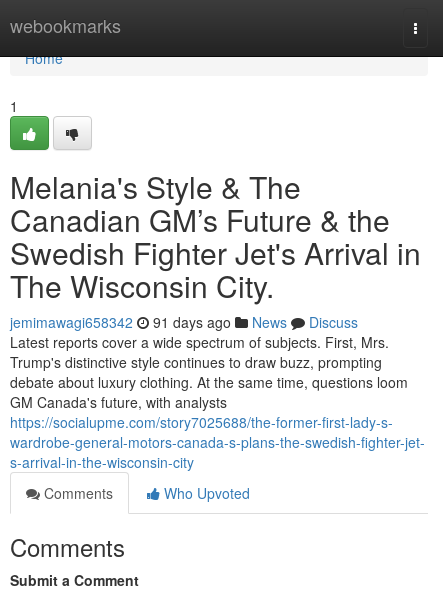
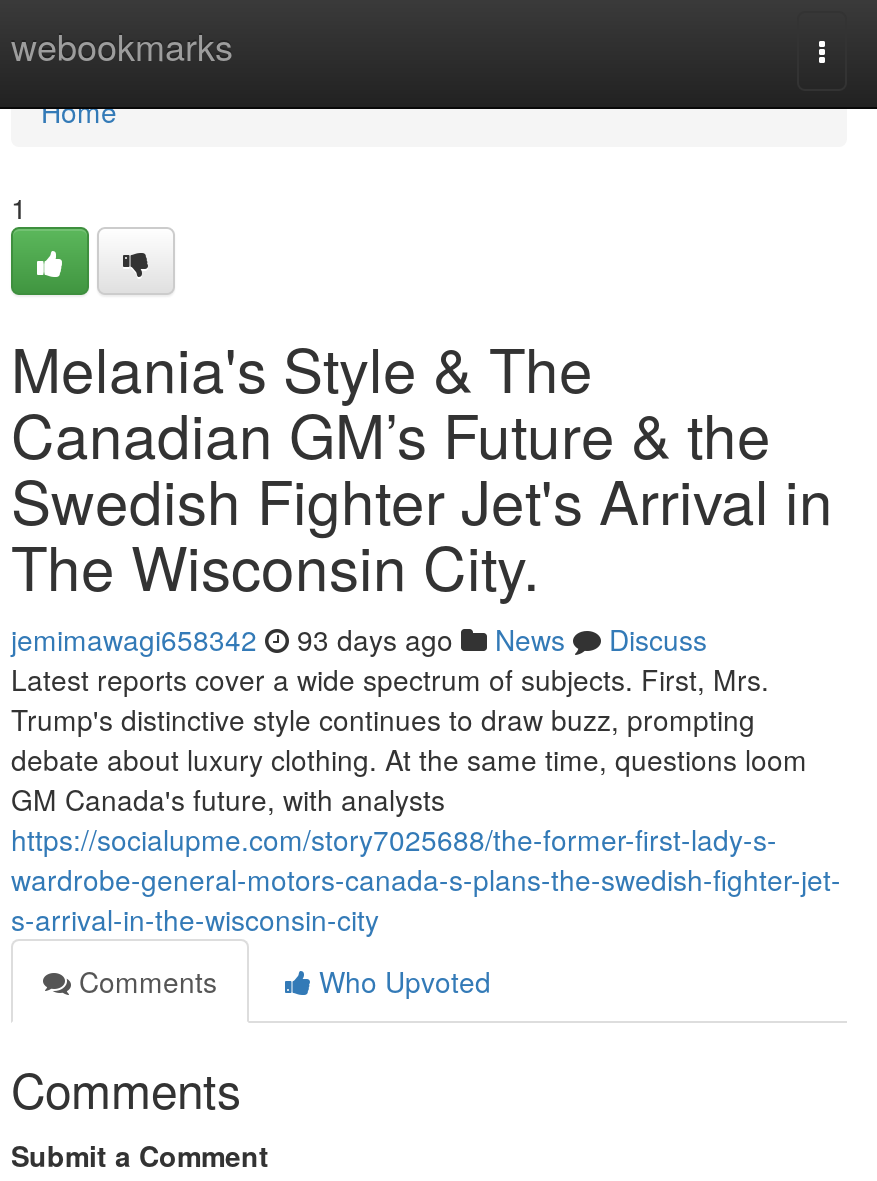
[10,312,358,332] jemimawagi658342 91 days ago News Discuss -> [11,619,707,659] jemimawagi658342 93 days ago News Discuss

